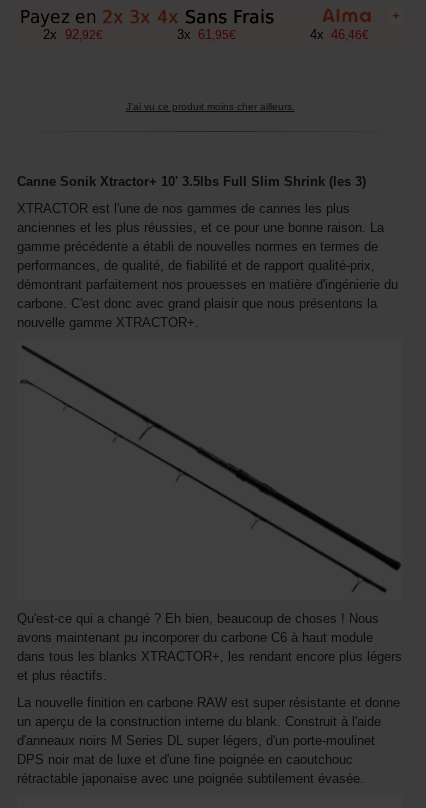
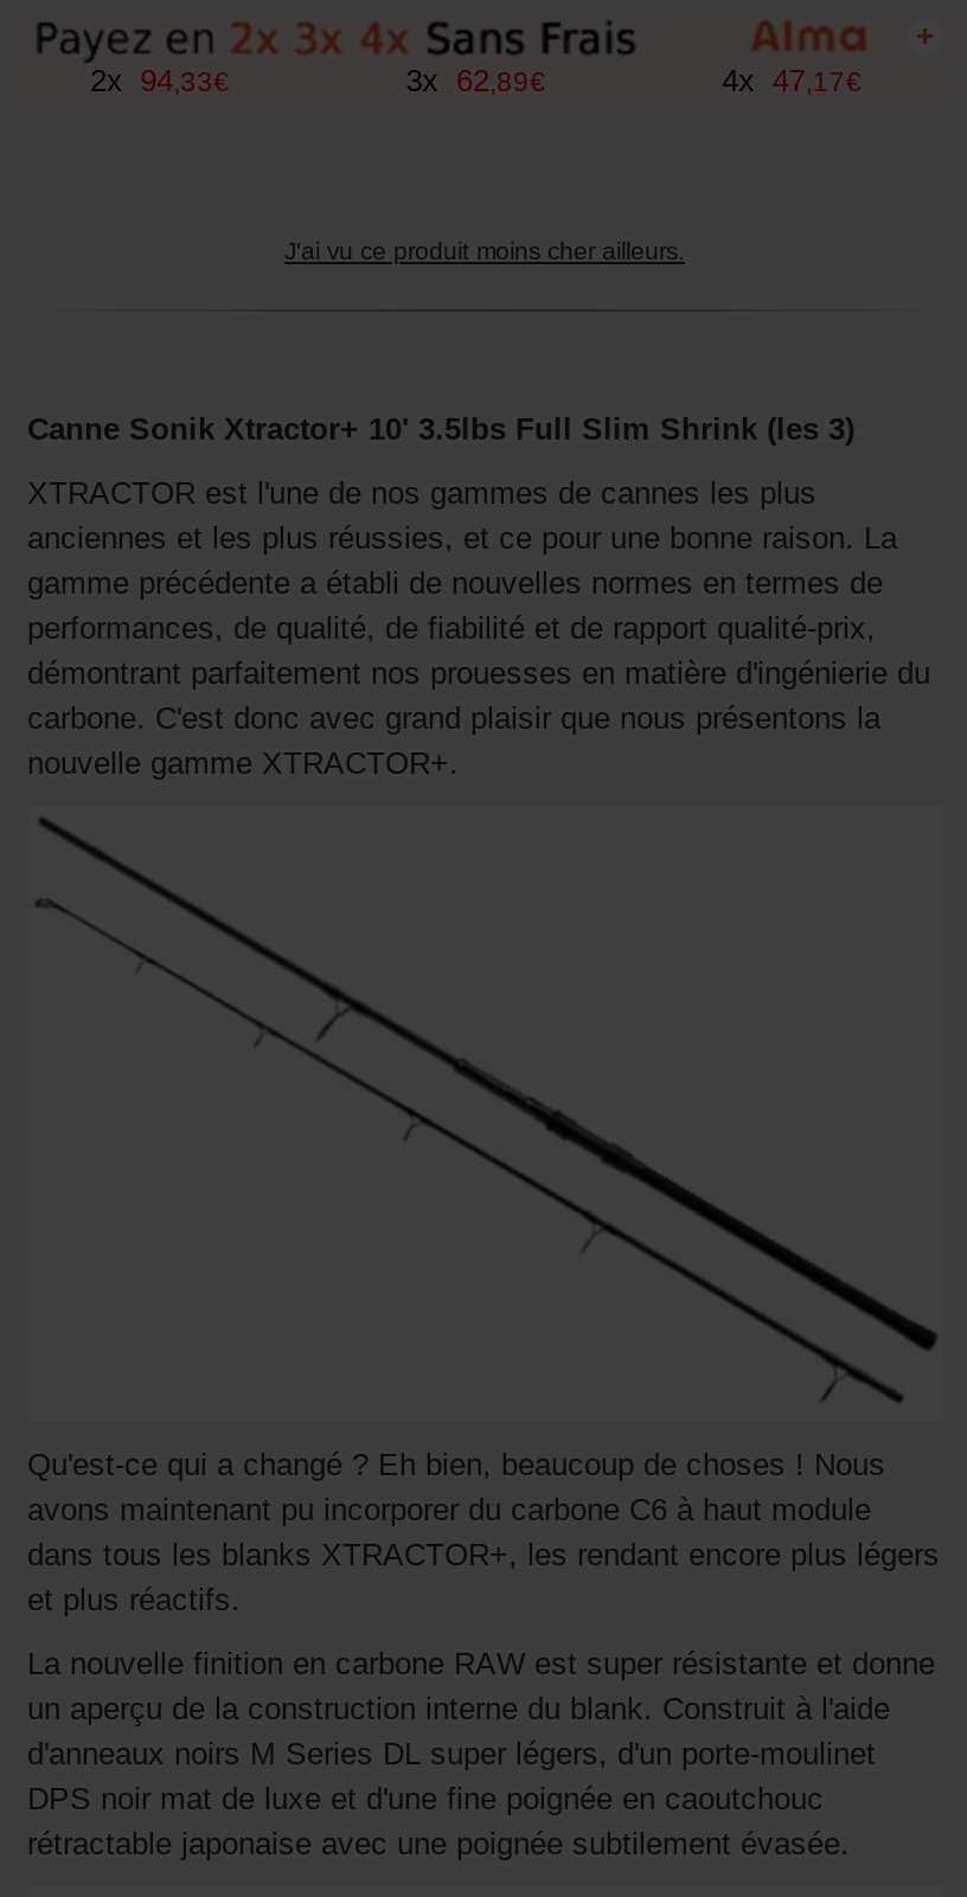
[43,27,103,42] 2x 92,92€ -> [90,63,230,98] 2x 94,33€
[177,27,236,42] 3x 61,95€ -> [406,63,546,98] 3x 62,89€
[310,27,369,42] 4x 46,46€ -> [722,63,862,98] 4x 47,17€

